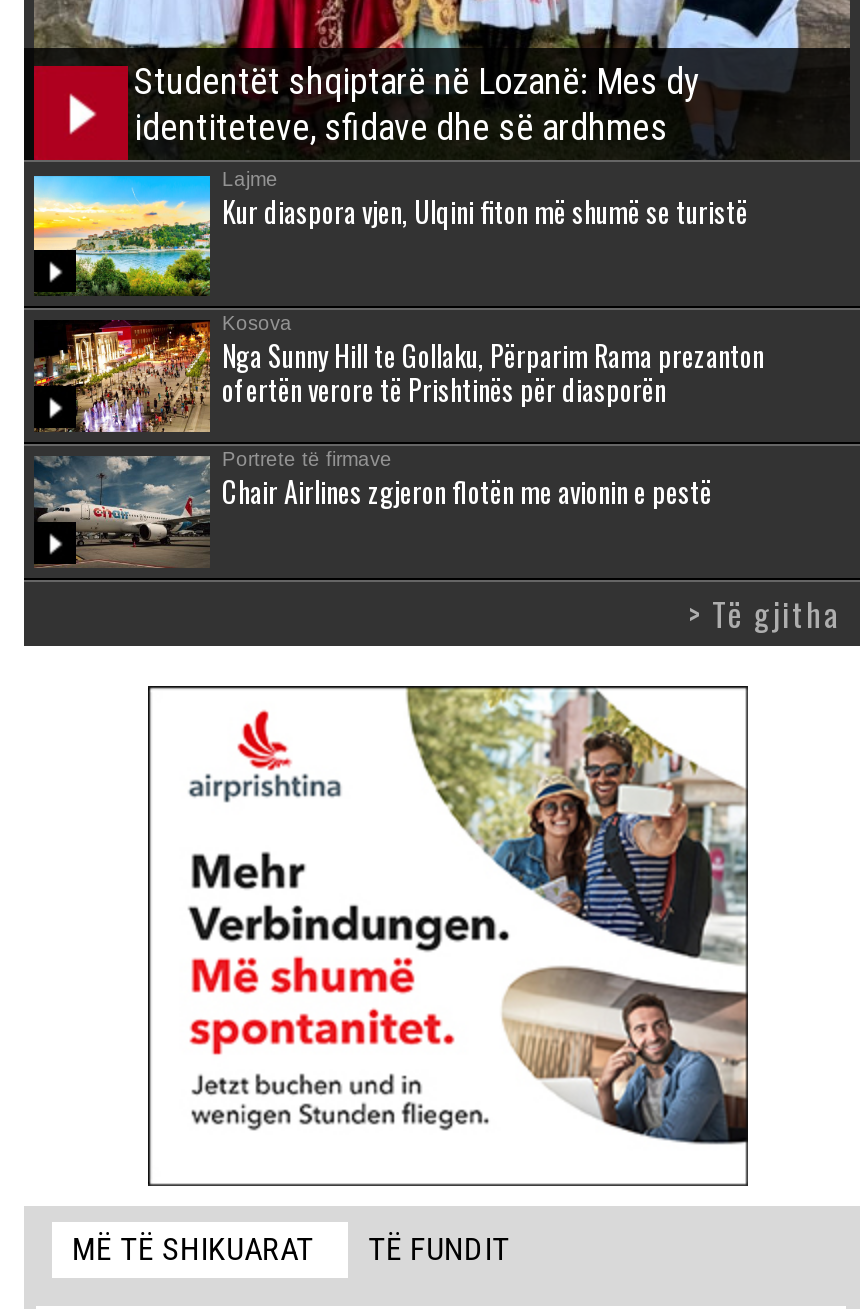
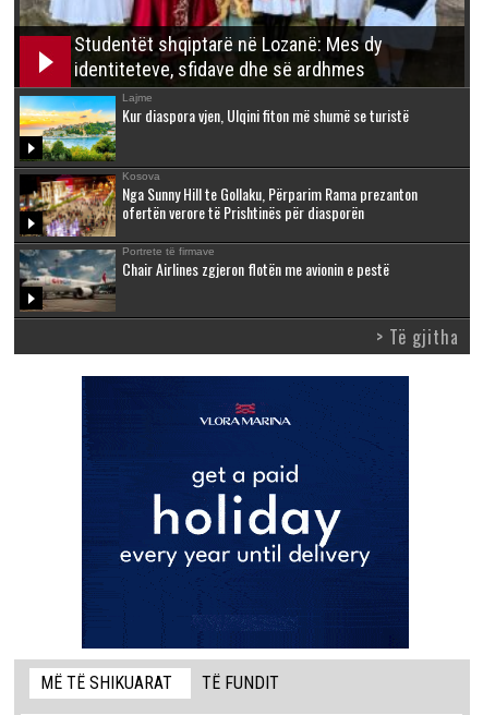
[148,684,750,1188] [image] -> [82,375,410,650] [image]

